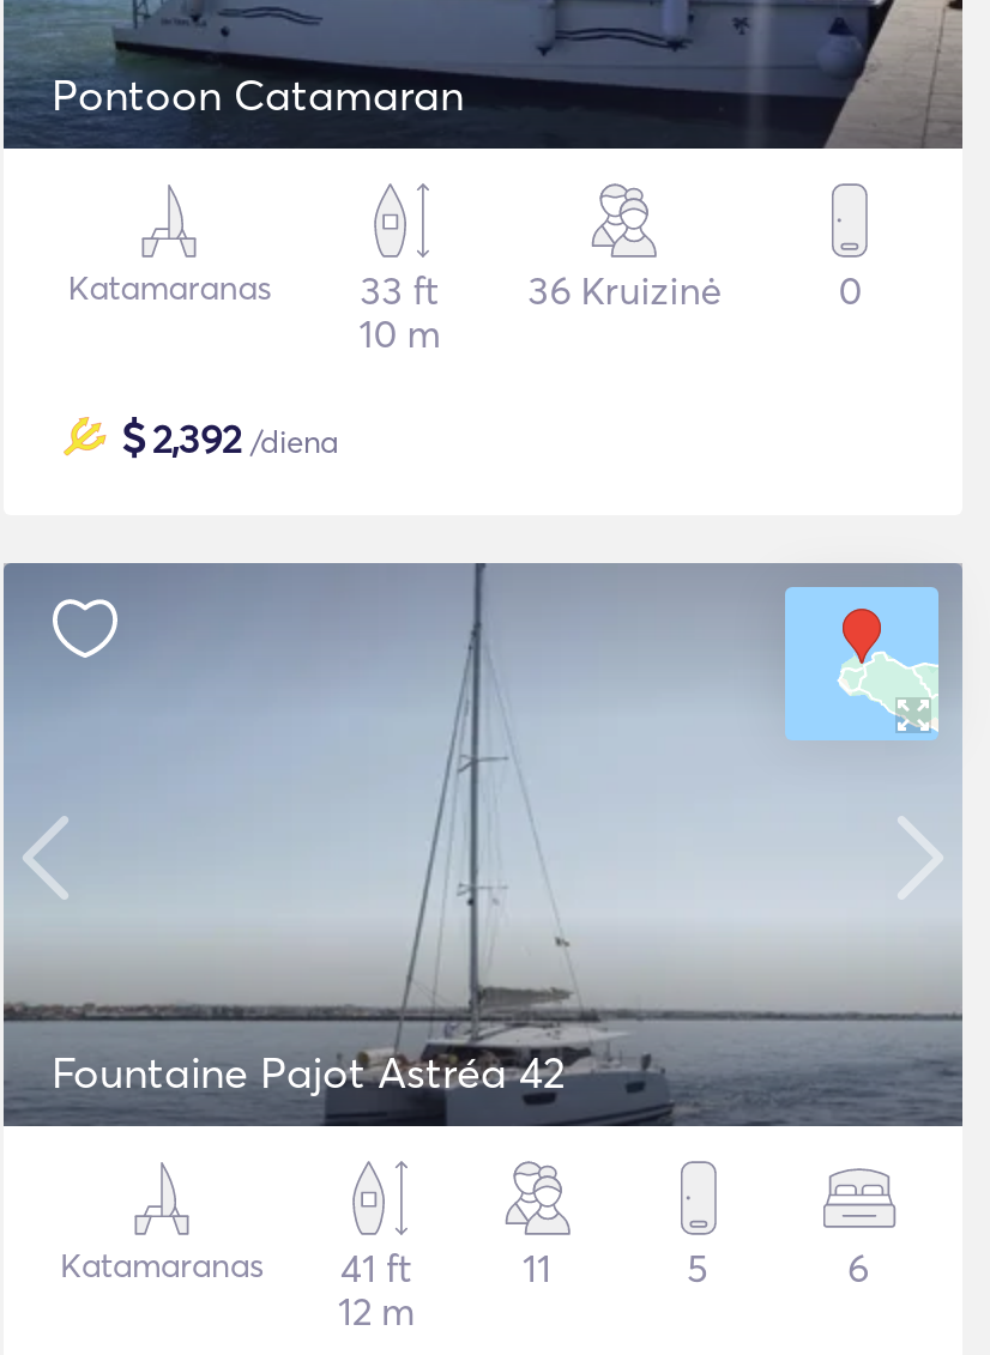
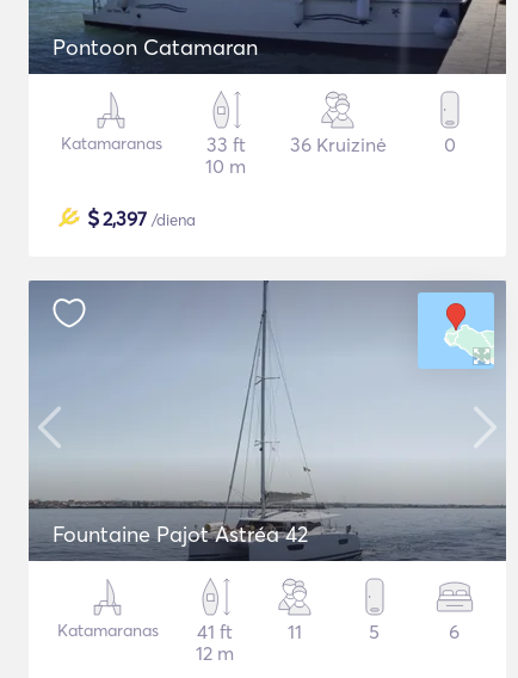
[121,410,339,465] $2,392 /diena -> [87,204,196,232] $2,397 /diena

